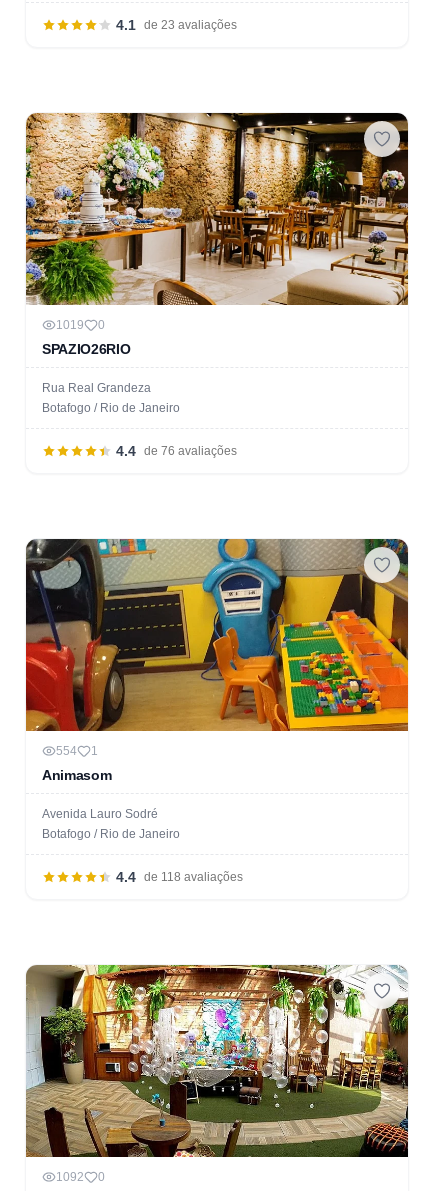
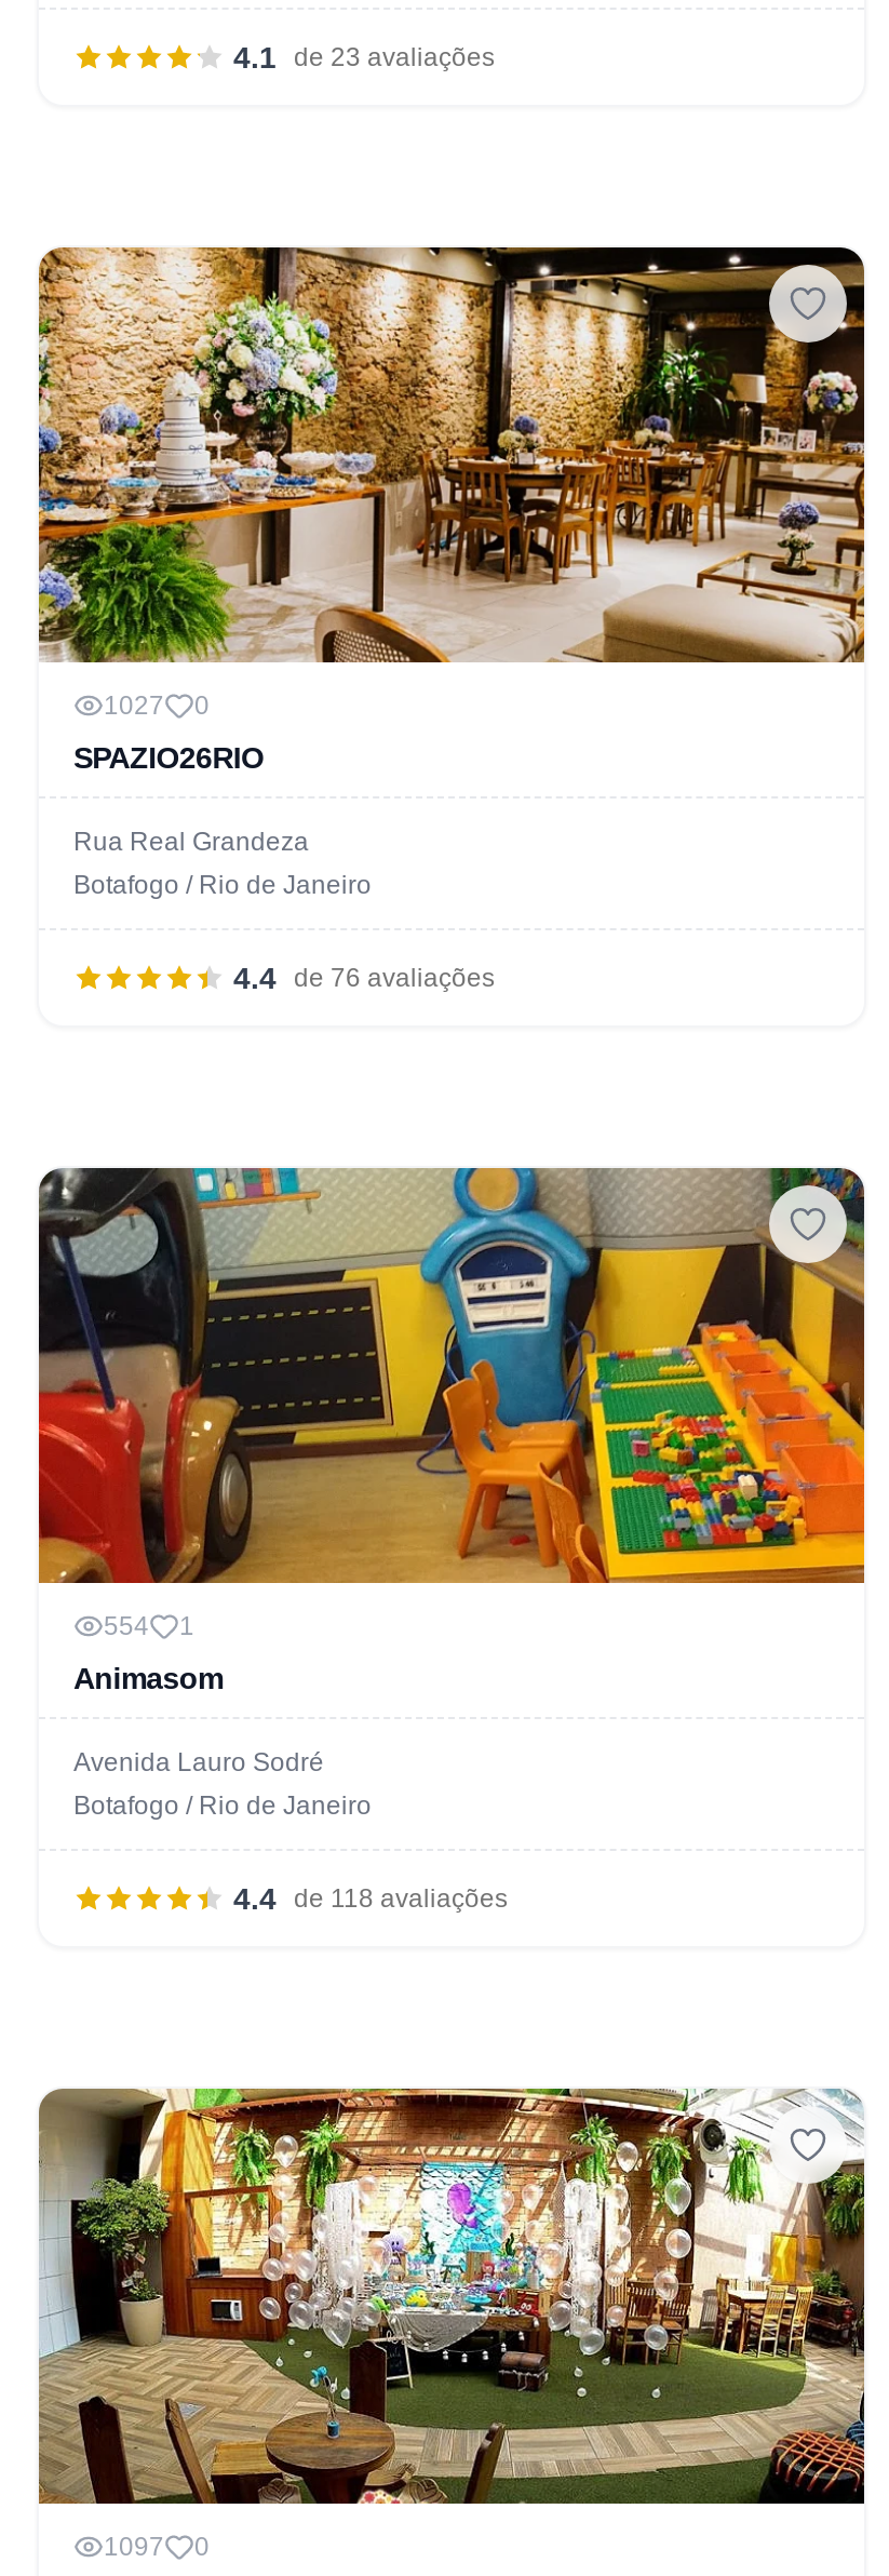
[56,318,105,332] 1019 0 -> [104,690,210,721] 1027 0
[56,1170,105,1184] 1092 0 -> [104,2532,210,2562] 1097 0

